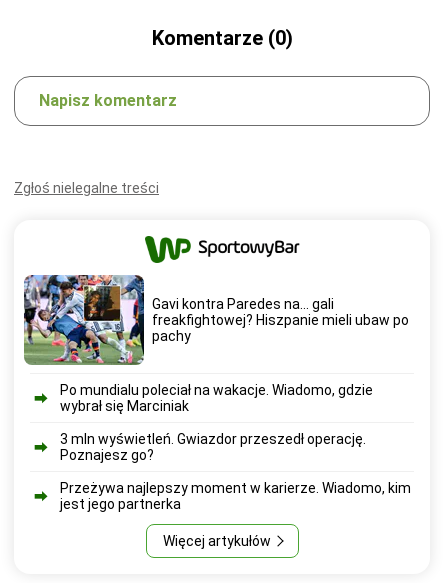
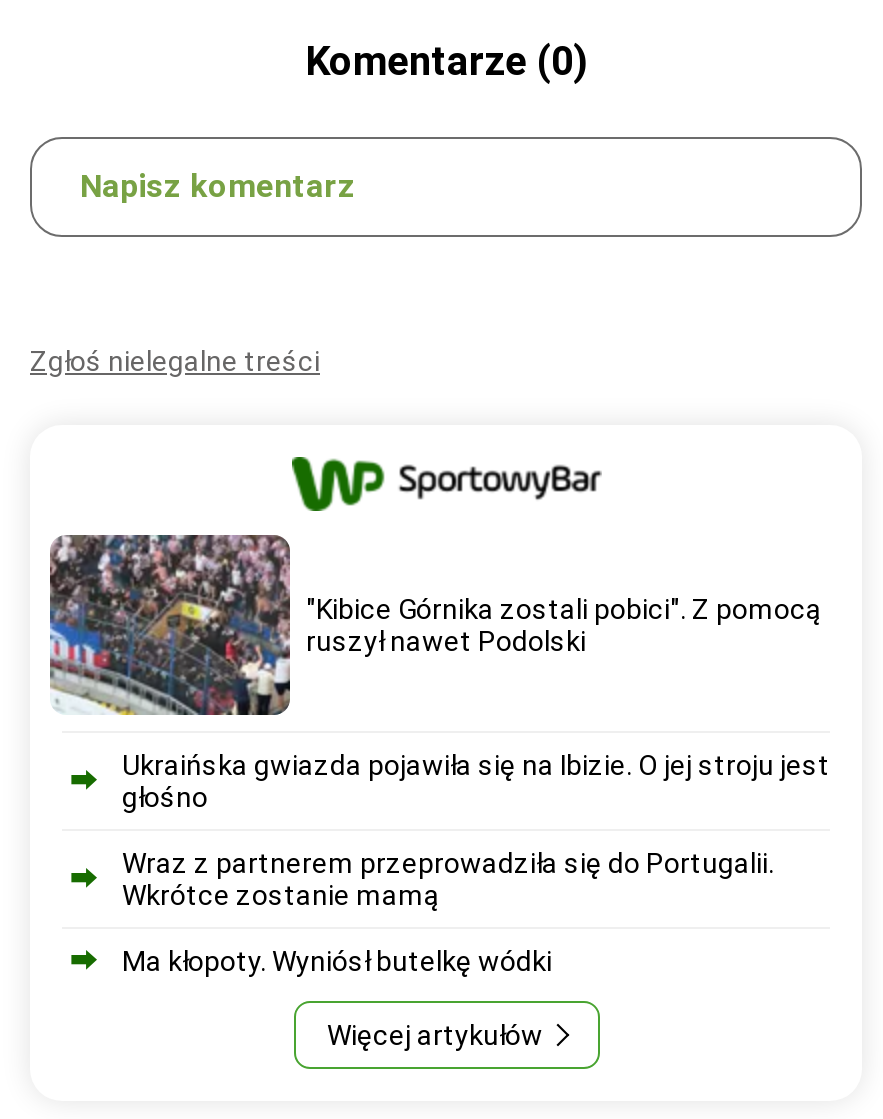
[24,274,409,366] [image] | Gavi kontra Paredes na... gali | freakfightowej? Hiszpanie mieli ubaw po | pachy -> [50,533,822,715] [image] | "Kibice Górnika zostali pobici". Z pomocą | ruszył nawet Podolski
[60,382,373,414] Po mundialu poleciał na wakacje. Wiadomo, gdzie | wybrał się Marciniak -> [122,750,830,814] Ukraińska gwiazda pojawiła się na Ibizie. O jej stroju jest | głośno
[60,431,366,463] 3 mln wyświetleń. Gwiazdor przeszedł operację. | Poznajesz go? -> [122,848,774,912] Wraz z partnerem przeprowadziła się do Portugalii. | Wkrótce zostanie mamą
[60,480,411,512] Przeżywa najlepszy moment w karierze. Wiadomo, kim | jest jego partnerka -> [122,946,552,978] Ma kłopoty. Wyniósł butelkę wódki

